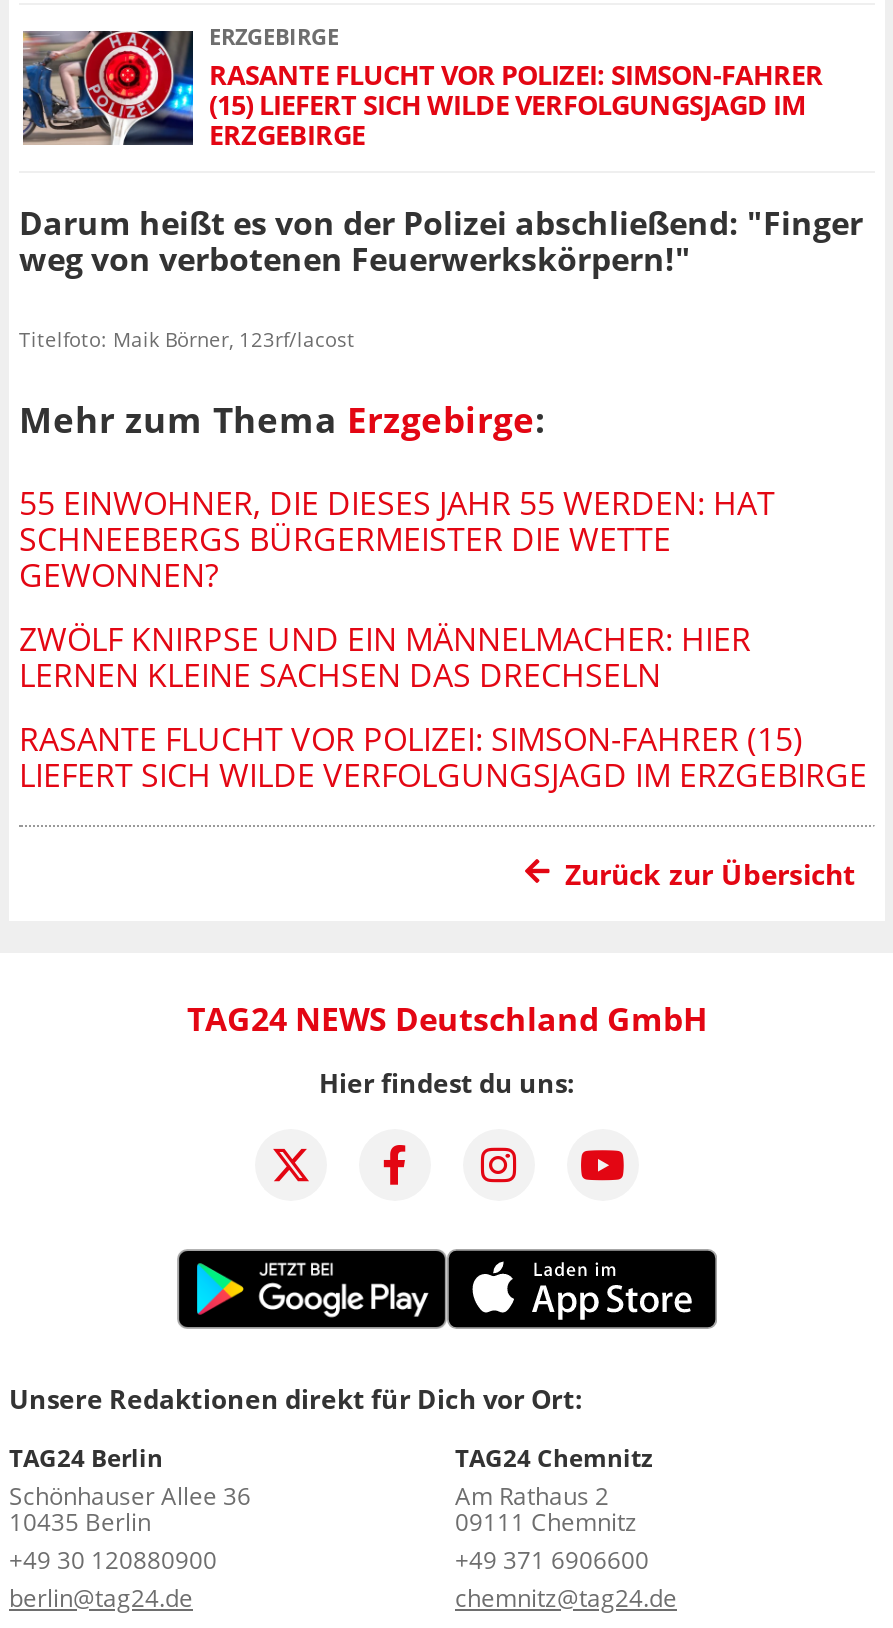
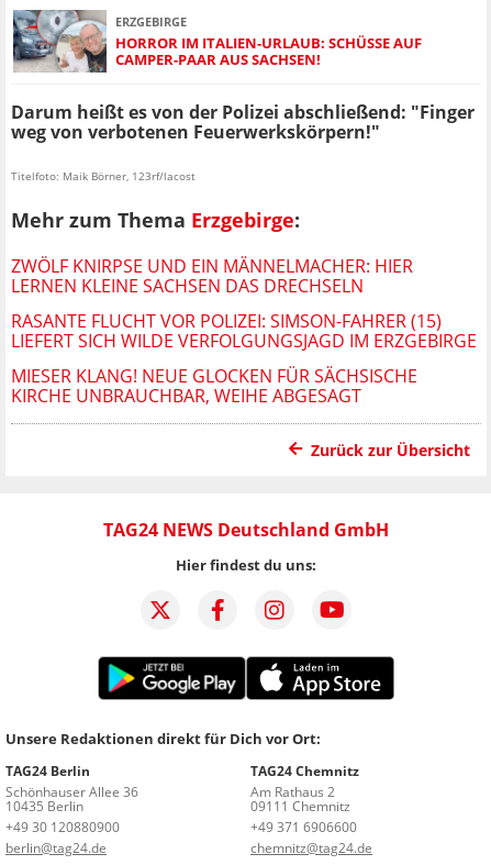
[23,16,823,154] [image] | RASANTE FLUCHT VOR POLIZEI: SIMSON-FAHRER | (15) LIEFERT SICH WILDE VERFOLGUNGSJAGD IM | ERZGEBIRGE -> [12,9,422,74] [image] | HORROR IM ITALIEN-URLAUB: SCHÜSSE AUF | CAMPER-PAAR AUS SACHSEN!
[19,481,775,597] 55 EINWOHNER, DIE DIESES JAHR 55 WERDEN: HAT | SCHNEEBERGS BÜRGERMEISTER DIE WETTE | GEWONNEN? -> none
moved [19,617,867,797] -> [11,254,477,353]: ZWÖLF KNIRPSE UND EIN MÄNNELMACHER: HIER | LERNEN KLEINE SACHSEN DAS DRECHSELN | RASANTE FLUCHT VOR POLIZEI: SIMSON-FAHRER (15) | LIEFERT SICH WILDE VERFOLGUNGSJAGD IM ERZGEBIRGE
none -> [11,364,417,408] MIESER KLANG! NEUE GLOCKEN FÜR SÄCHSISCHE | KIRCHE UNBRAUCHBAR, WEIHE ABGESAGT

